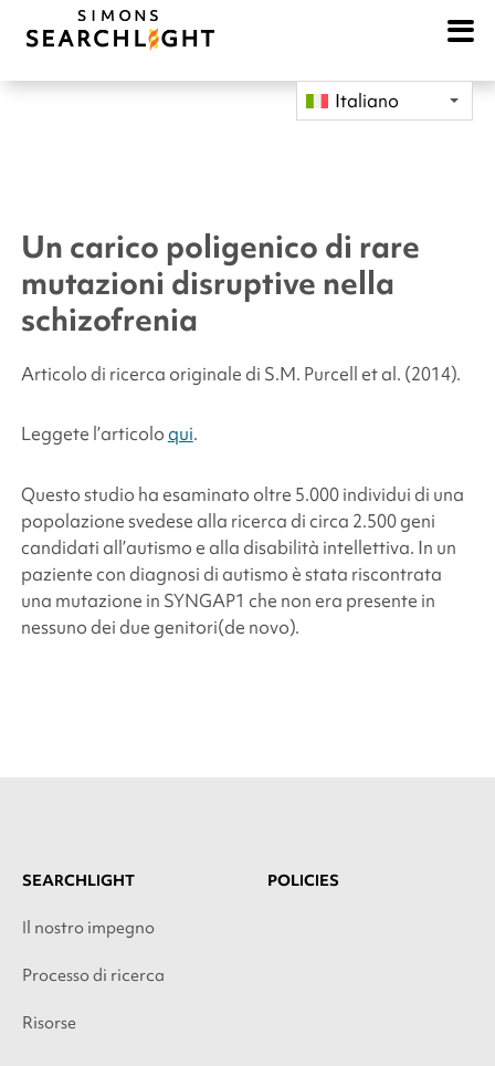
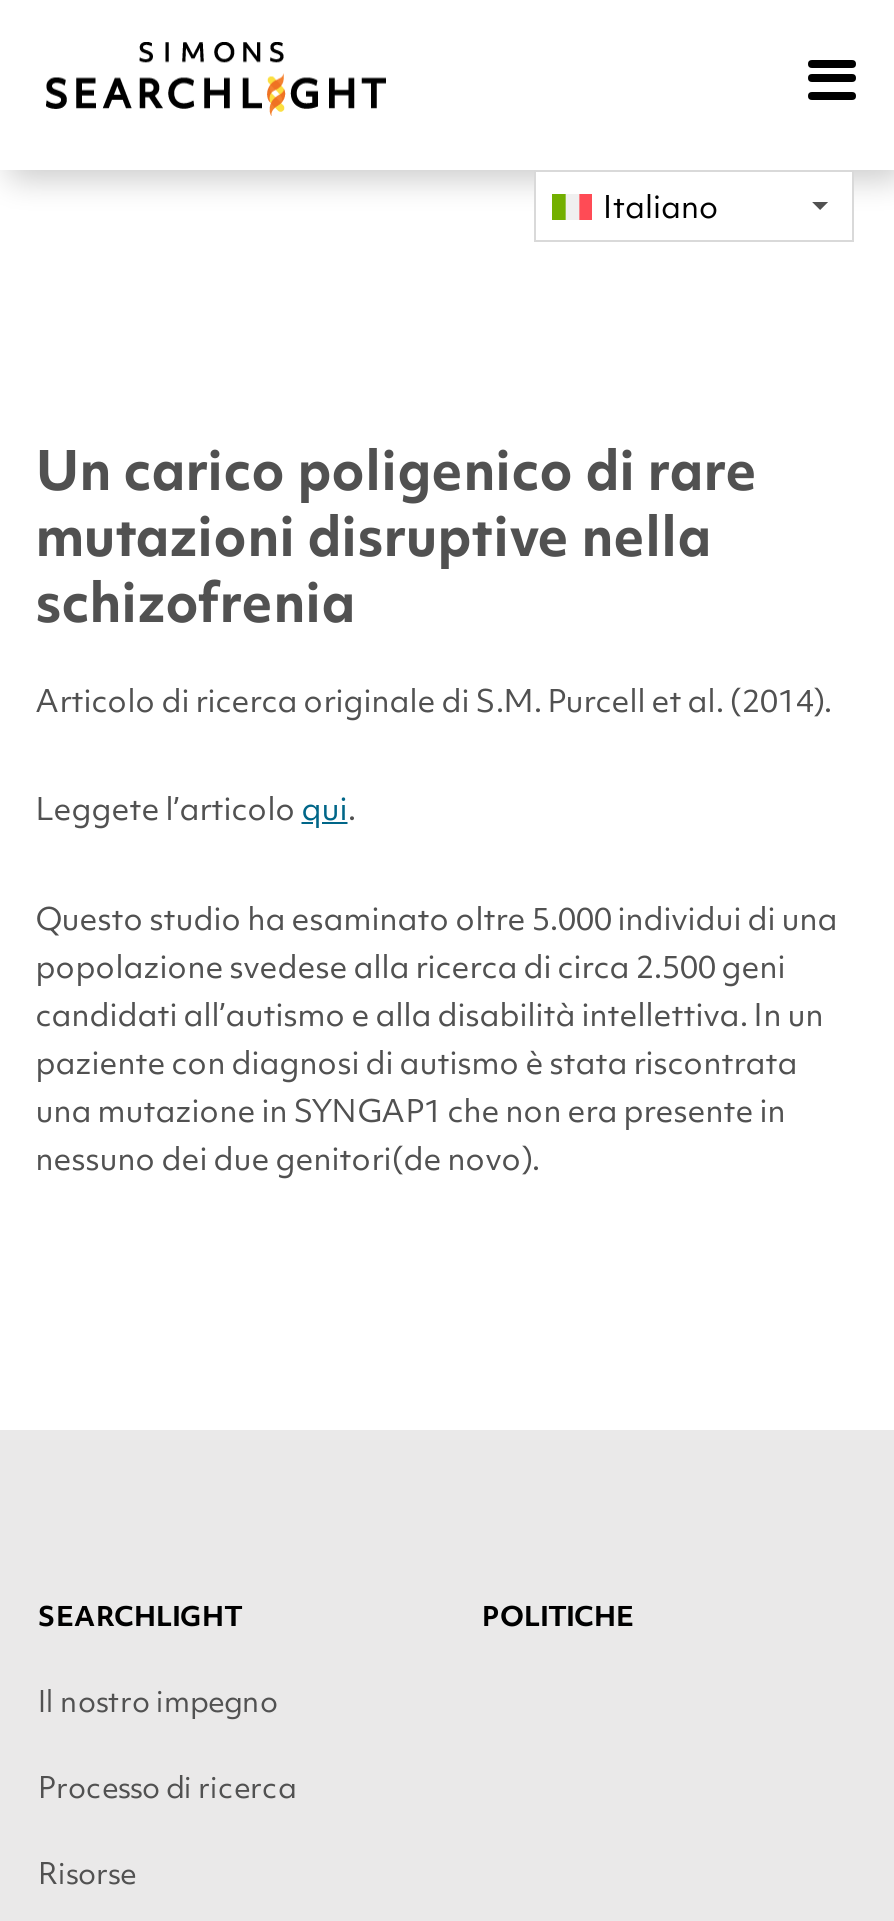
[267,870,339,890] POLICIES -> [482,1598,634,1634] POLITICHE

